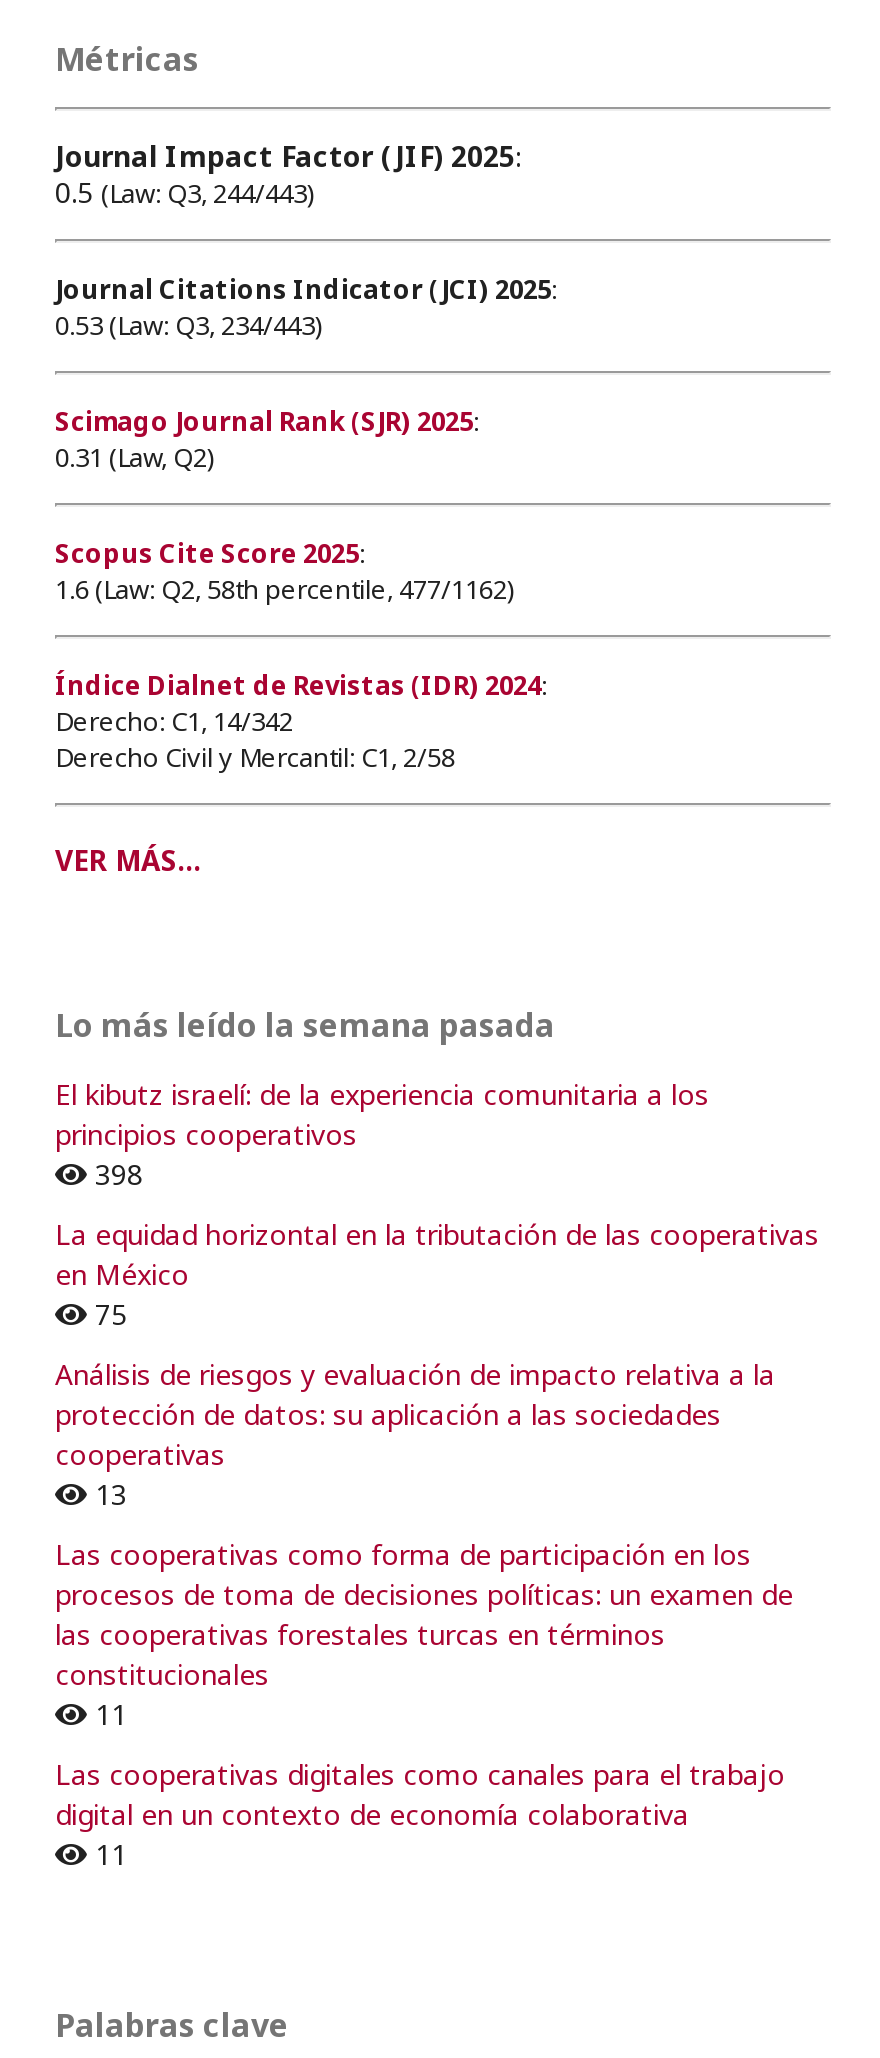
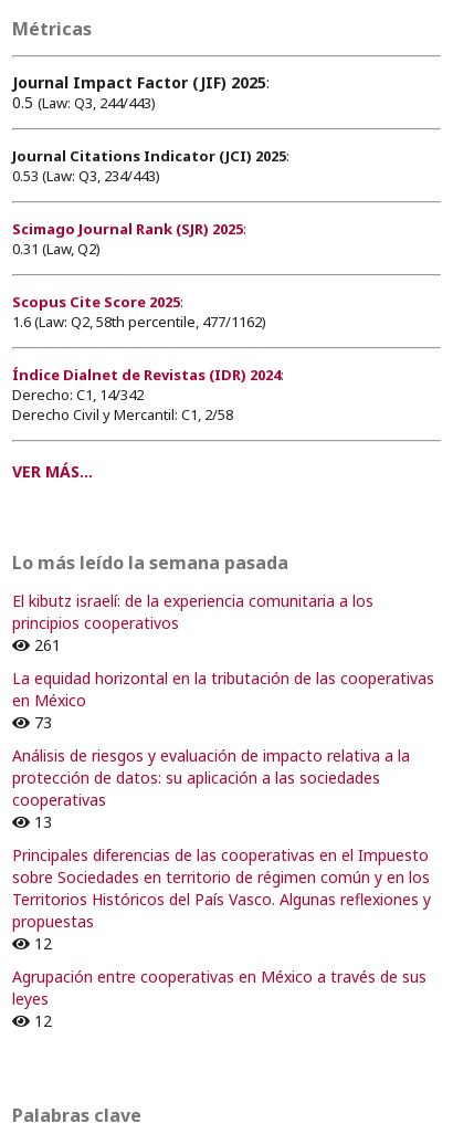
[87,1154,143,1192] 398 -> [30,634,61,655] 261
[87,1294,127,1332] 75 -> [30,711,52,732] 73
[55,1534,793,1732] Las cooperativas como forma de participación en los | procesos de toma de decisiones políticas: un examen de | las cooperativas forestales turcas en términos | constitucionales | 11 -> [12,844,431,954] Principales diferencias de las cooperativas en el Impuesto | sobre Sociedades en territorio de régimen común y en los | Territorios Históricos del País Vasco. Algunas reflexiones y | propuestas | 12
[55,1754,785,1872] Las cooperativas digitales como canales para el trabajo | digital en un contexto de economía colaborativa | 11 -> [12,966,426,1031] Agrupación entre cooperativas en México a través de sus | leyes | 12

